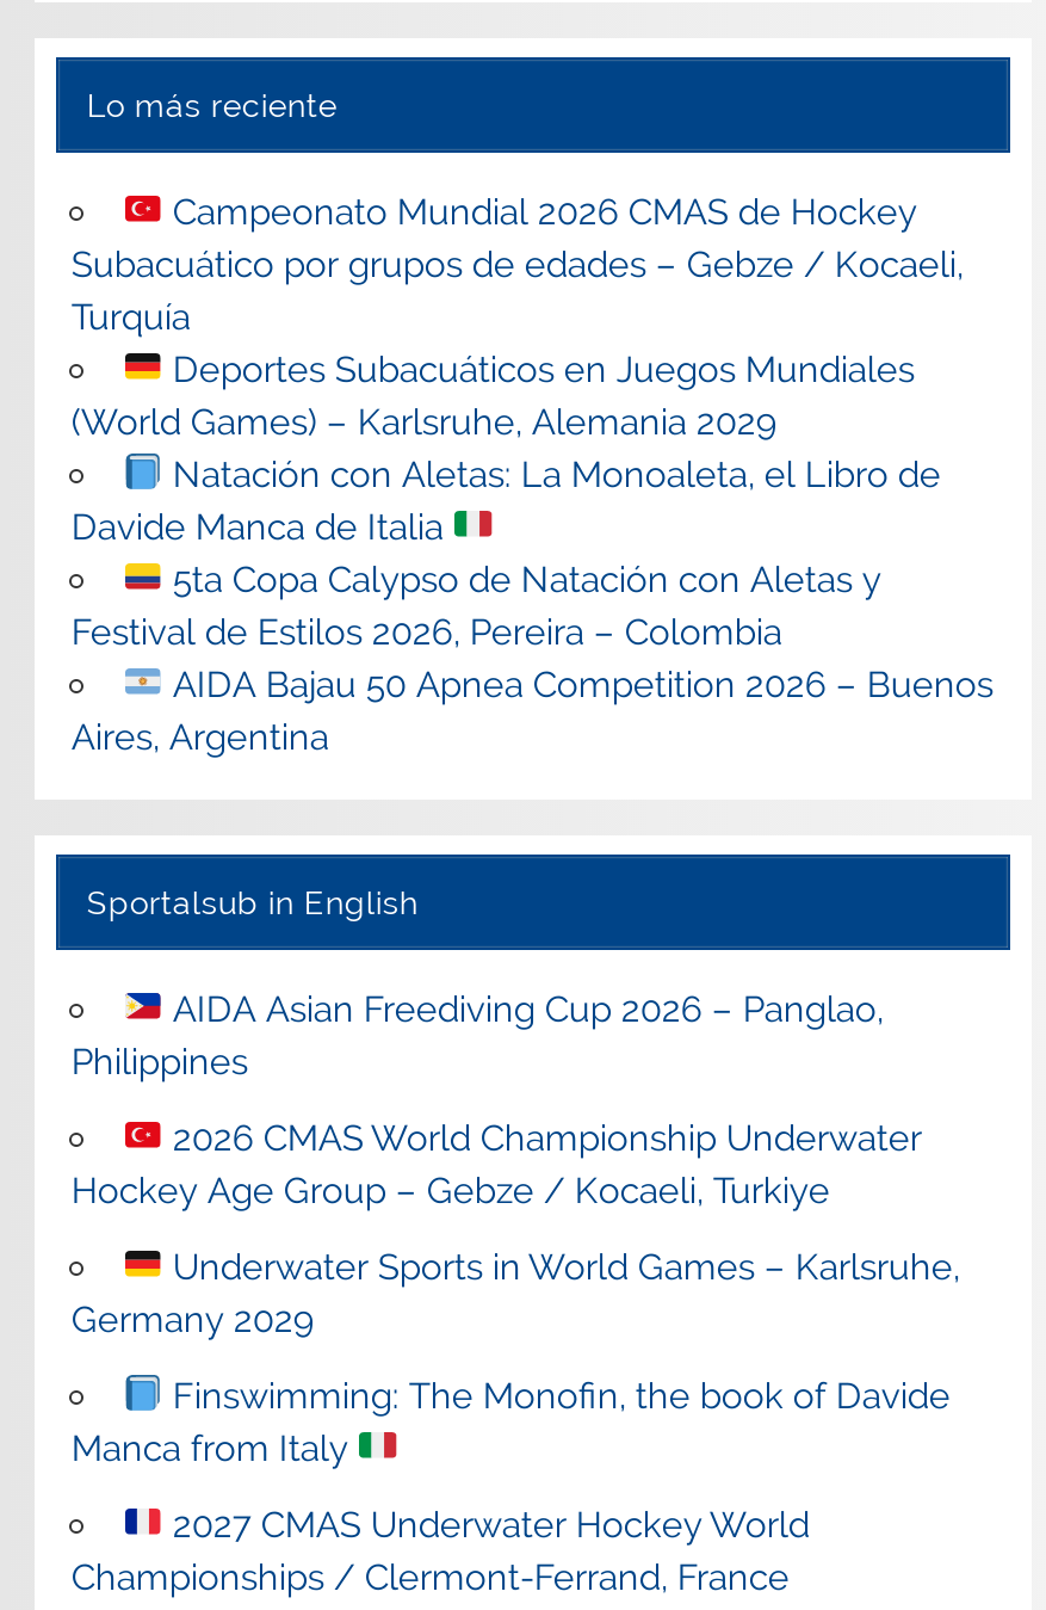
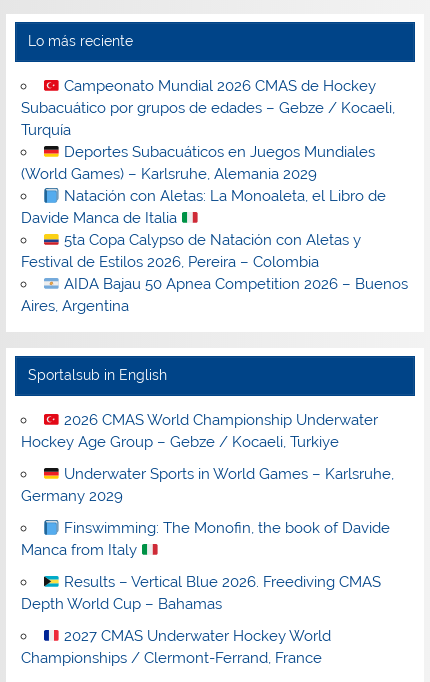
[71,987,884,1082] AIDA Asian Freediving Cup 2026 – Panglao, | Philippines -> none
moved [71,1115,960,1469] -> [21,411,394,559]: 2026 CMAS World Championship Underwater | Hockey Age Group – Gebze / Kocaeli, Turkiye | Underwater Sports in World Games – Karlsruhe, | Germany 2029 | Finswimming: The Monofin, the book of Davide | Manca from Italy
none -> [21,573,381,613] Results – Vertical Blue 2026. Freediving CMAS | Depth World Cup – Bahamas

